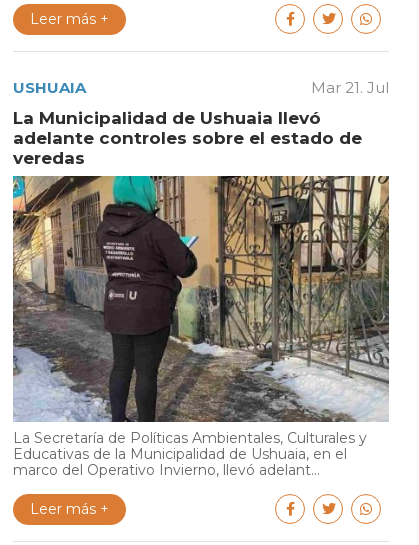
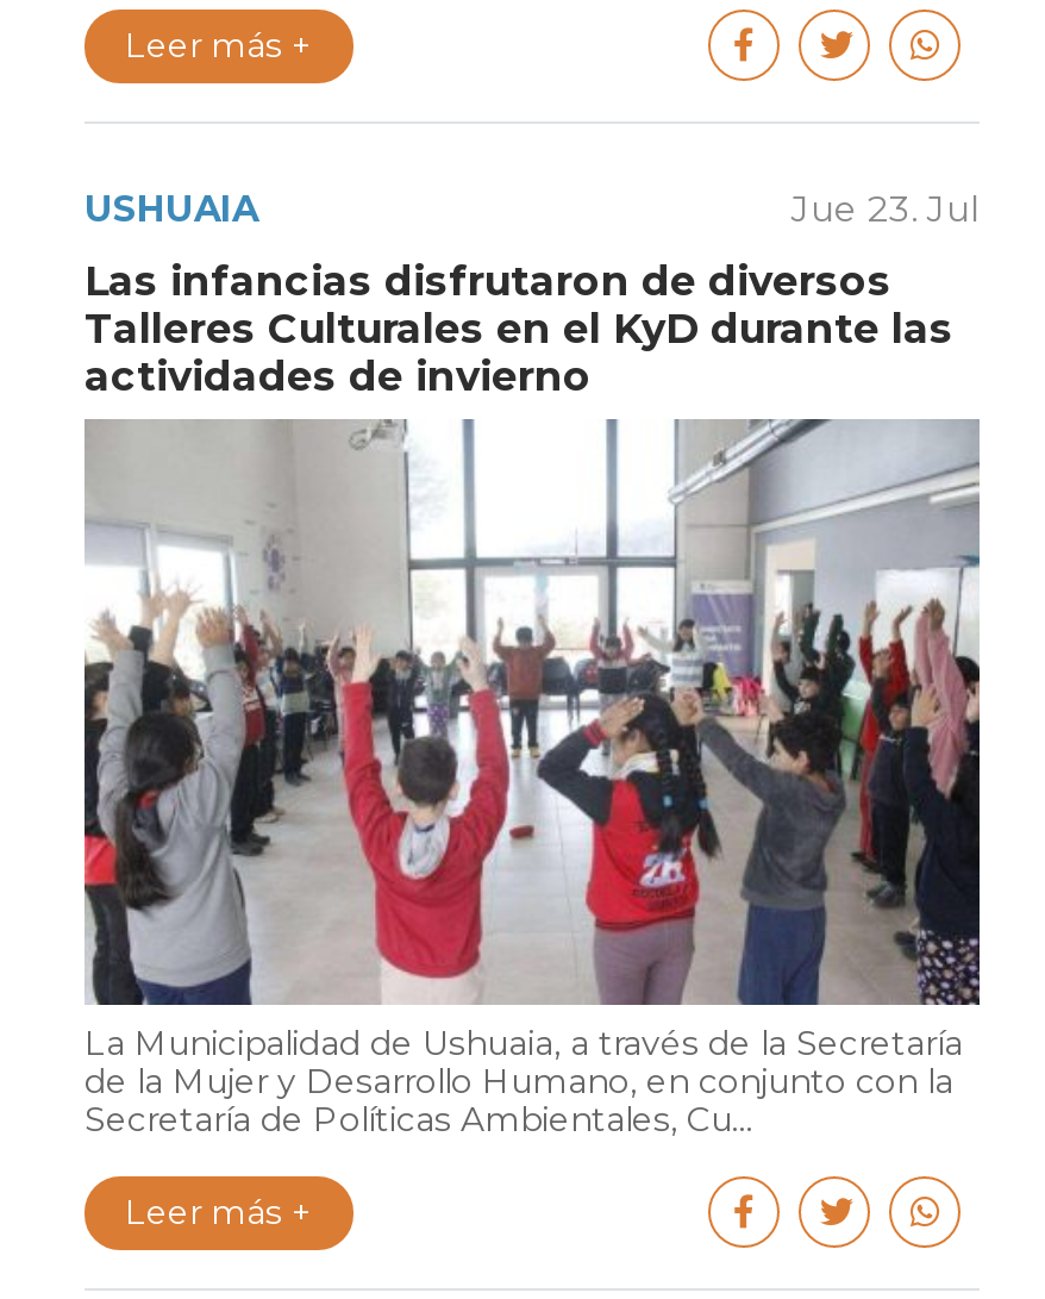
[311,78,389,97] Mar 21. Jul -> [791,186,980,231] Jue 23. Jul
[13,108,362,168] La Municipalidad de Ushuaia llevó | adelante controles sobre el estado de | veredas -> [85,257,953,400] Las infancias disfrutaron de diversos | Talleres Culturales en el KyD durante las | actividades de invierno
[12,175,390,479] [image] | La Secretaría de Políticas Ambientales, Culturales y | Educativas de la Municipalidad de Ushuaia, en el | marco del Operativo Invierno, llevó adelant... -> [82,419,982,1141] [image] | La Municipalidad de Ushuaia, a través de la Secretaría | de la Mujer y Desarrollo Humano, en conjunto con la | Secretaría de Políticas Ambientales, Cu...

